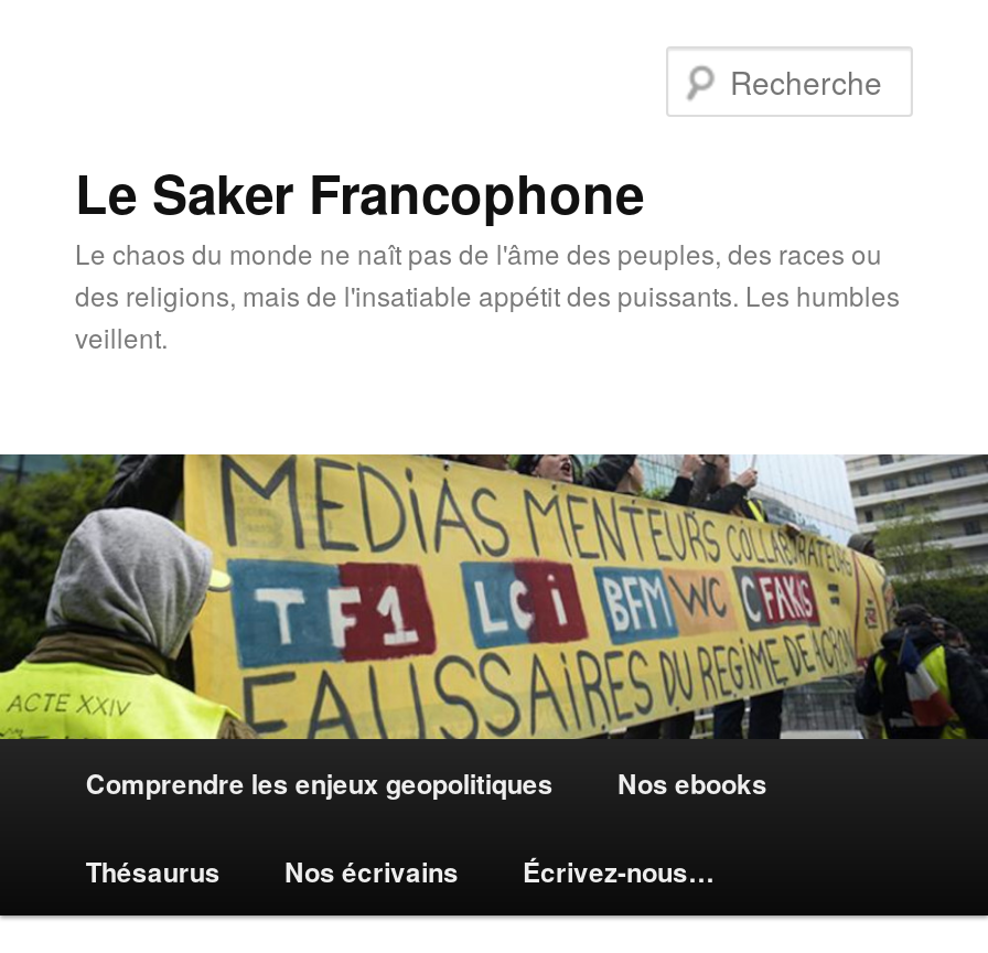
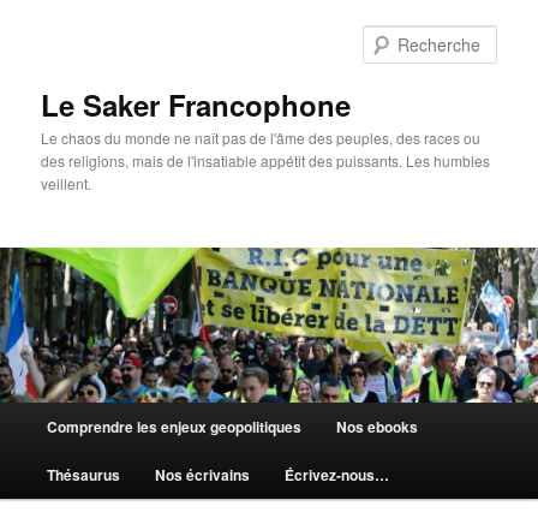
[7,452,981,741] [image] -> [4,246,534,404] [image]

